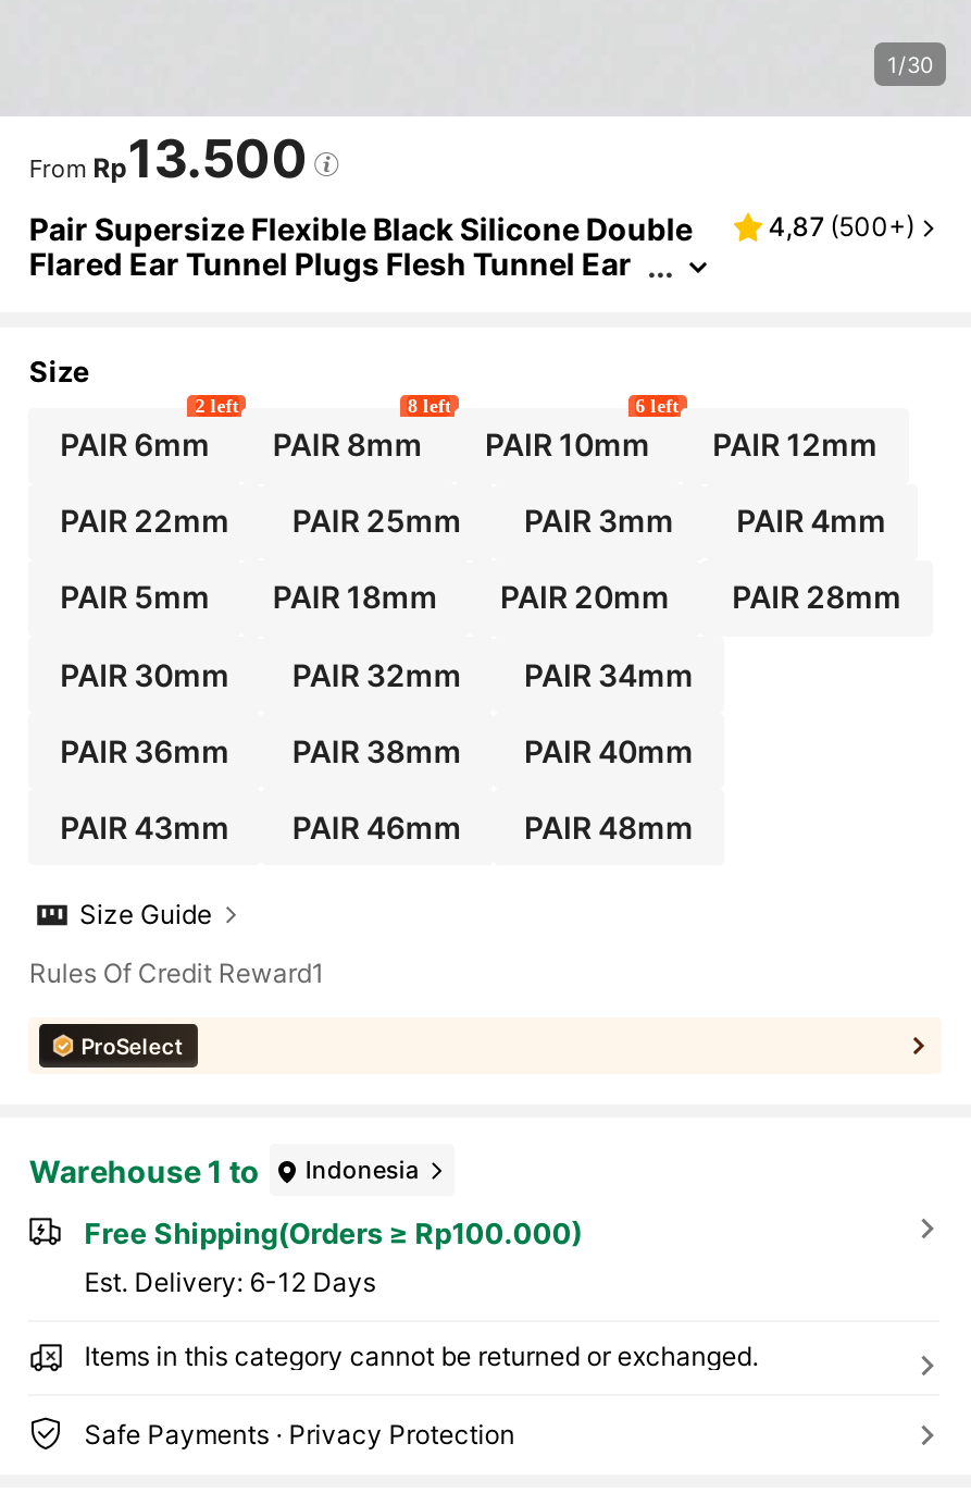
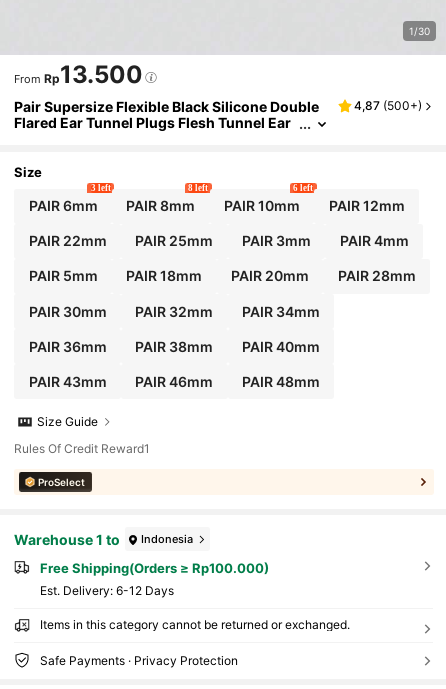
[195,394,239,416] 2 left -> [91,183,111,193] 3 left

